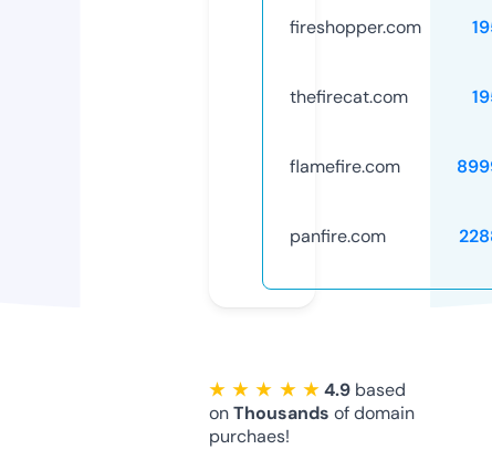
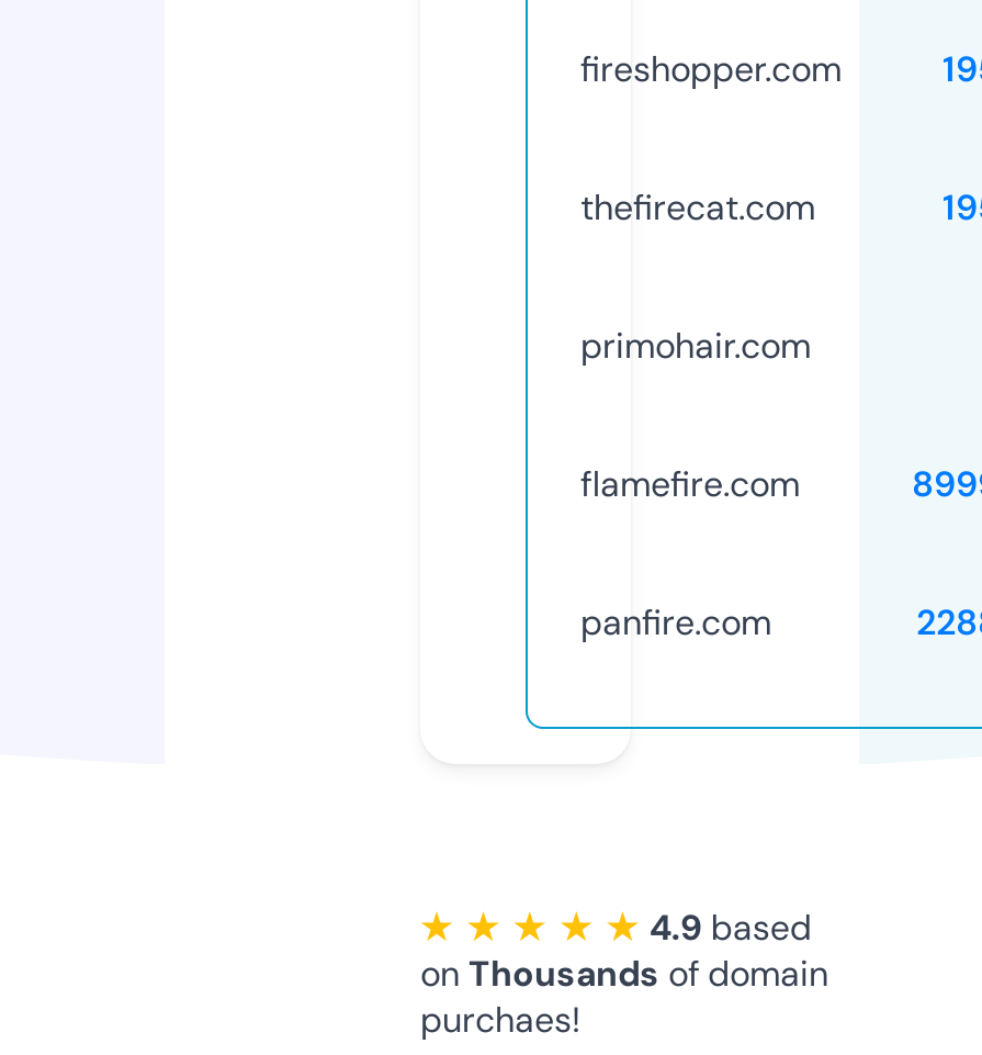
none -> [580,322,811,368] primohair.com

